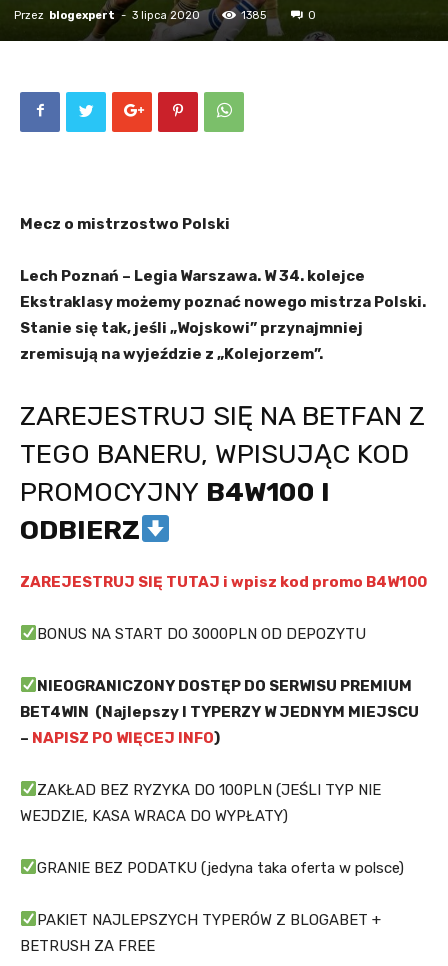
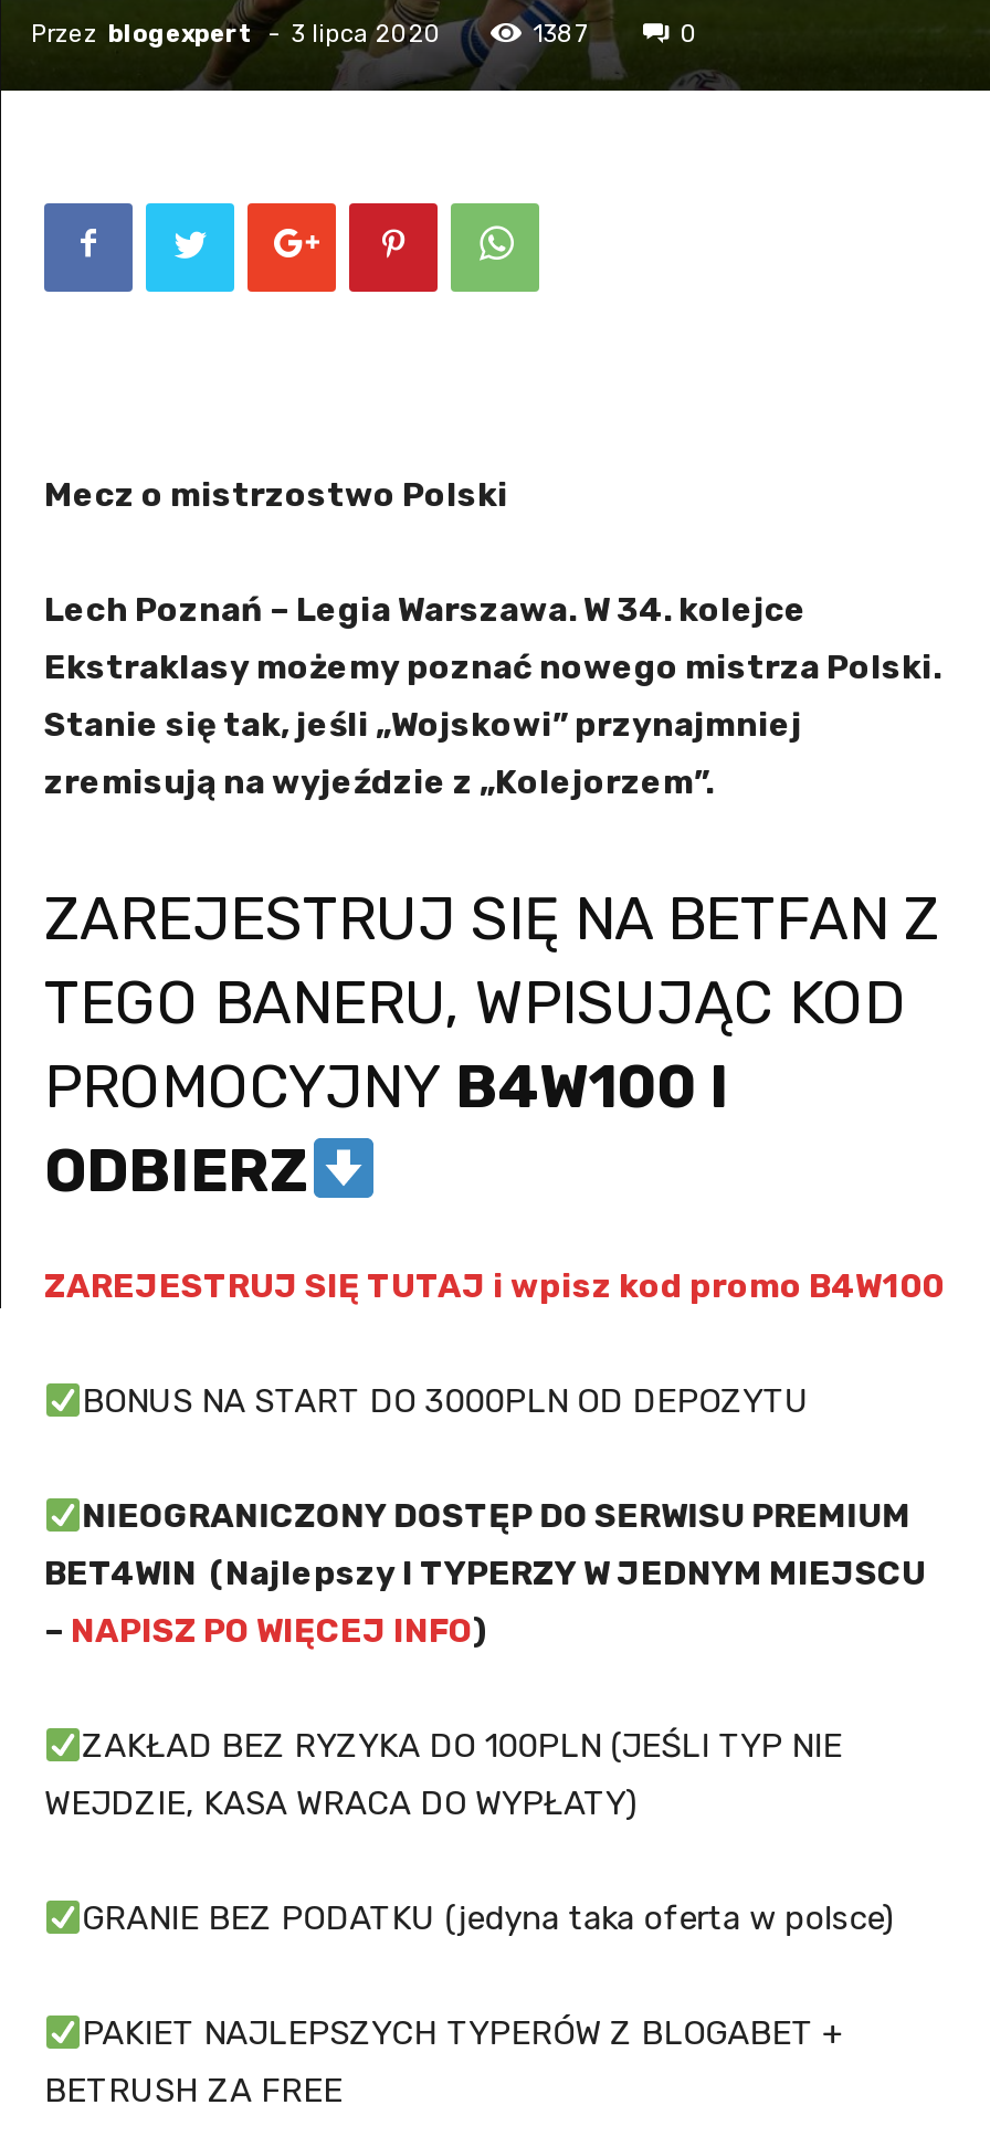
[241,9,266,22] 1385 -> [533,20,588,49] 1387

